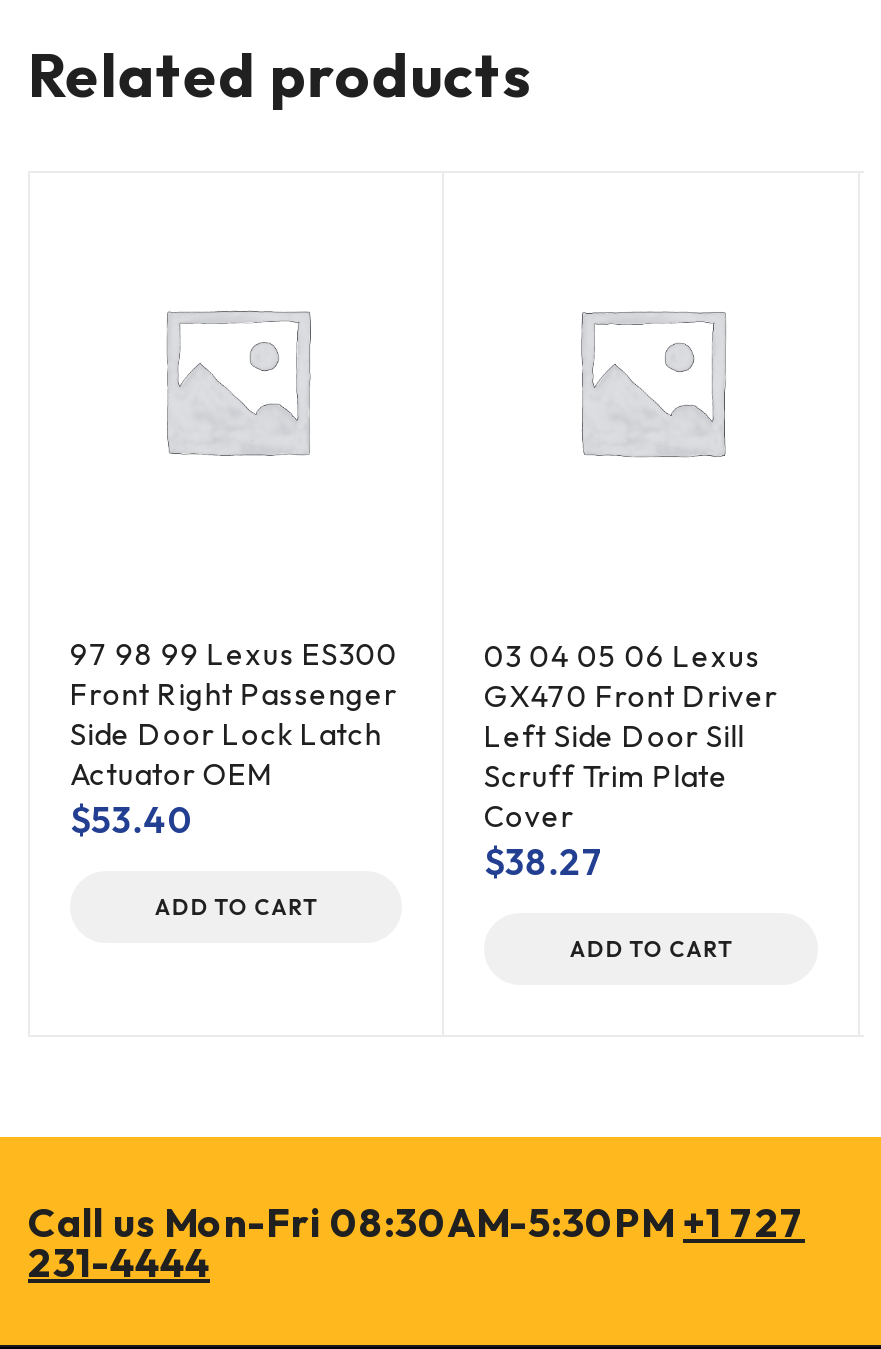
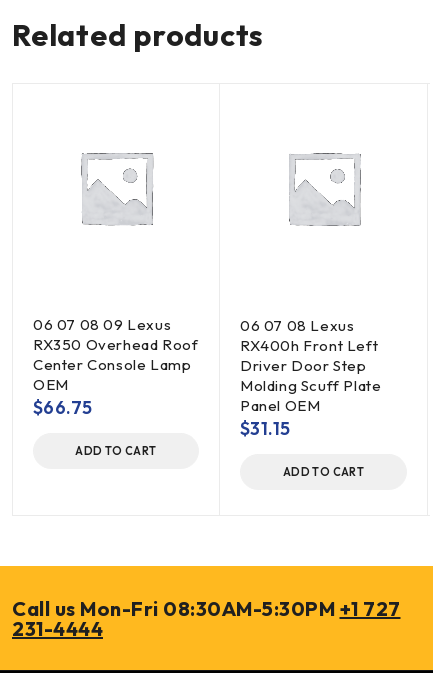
[70,634,398,842] 97 98 99 Lexus ES300 | Front Right Passenger | Side Door Lock Latch | Actuator OEM | $53.40 -> [33,314,198,418] 06 07 08 09 Lexus | RX350 Overhead Roof | Center Console Lamp | OEM | $66.75
[484,636,778,884] 03 04 05 06 Lexus | GX470 Front Driver | Left Side Door Sill | Scruff Trim Plate | Cover | $38.27 -> [240,315,381,439] 06 07 08 Lexus | RX400h Front Left | Driver Door Step | Molding Scuff Plate | Panel OEM | $31.15

